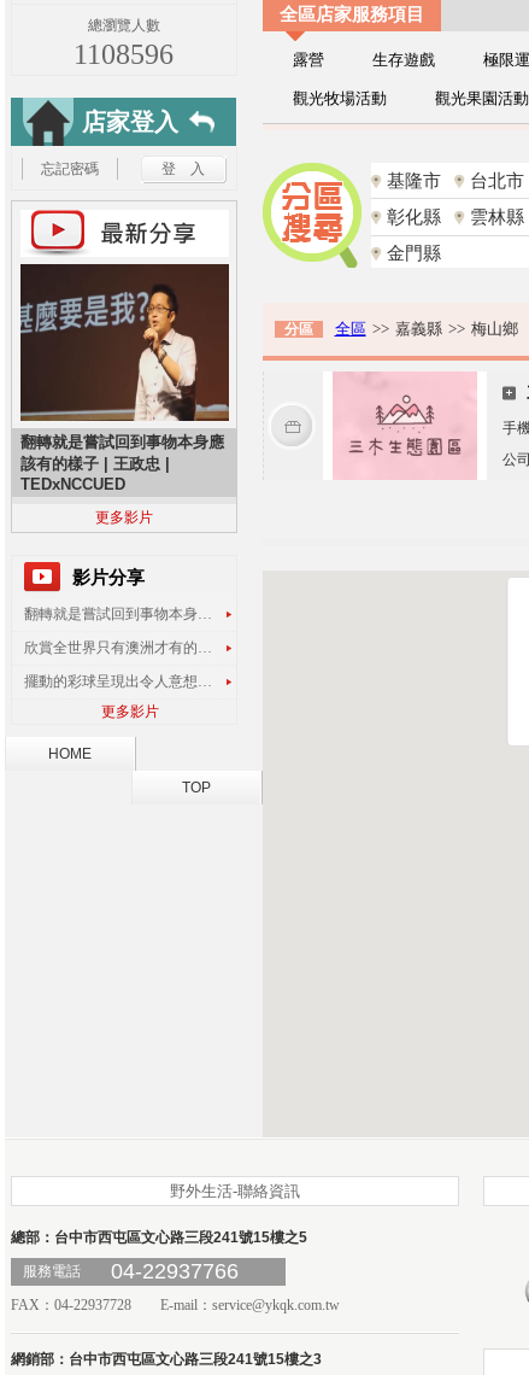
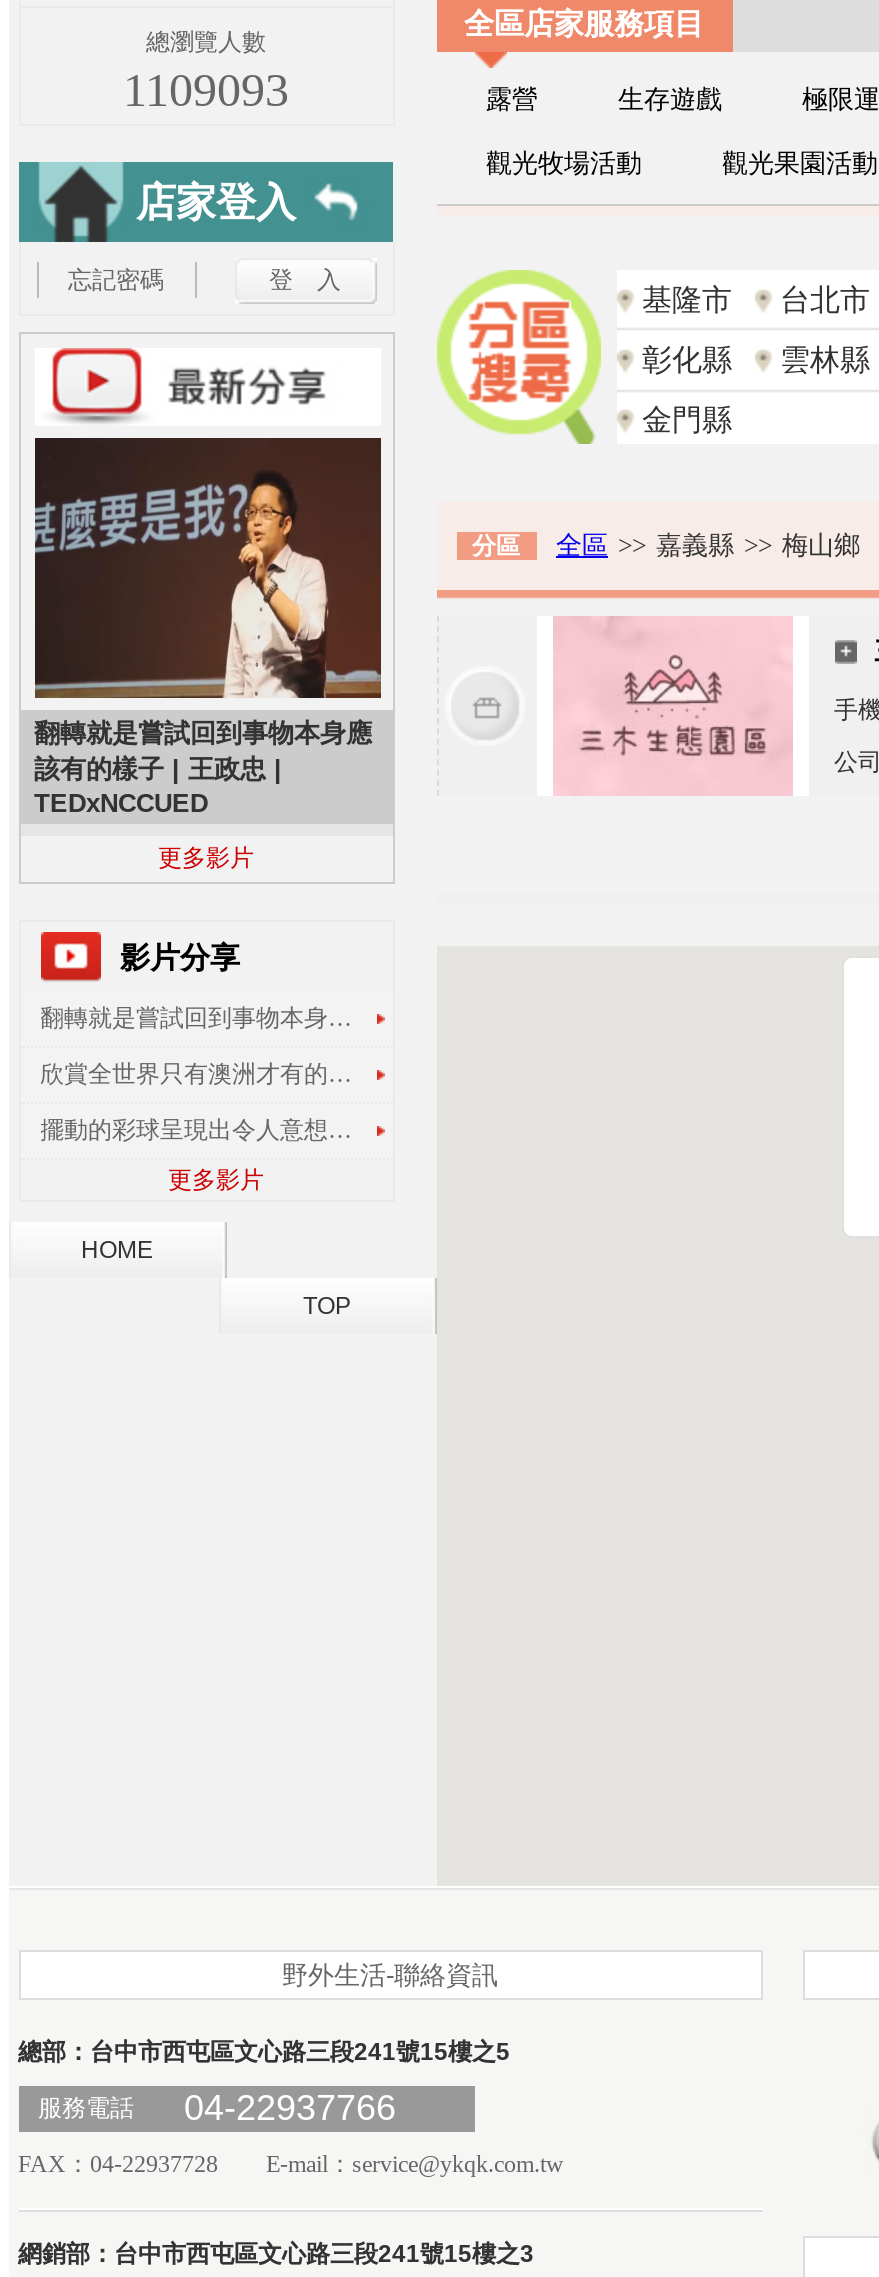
[74,39,174,70] 1108596 -> [123,64,289,116] 1109093

